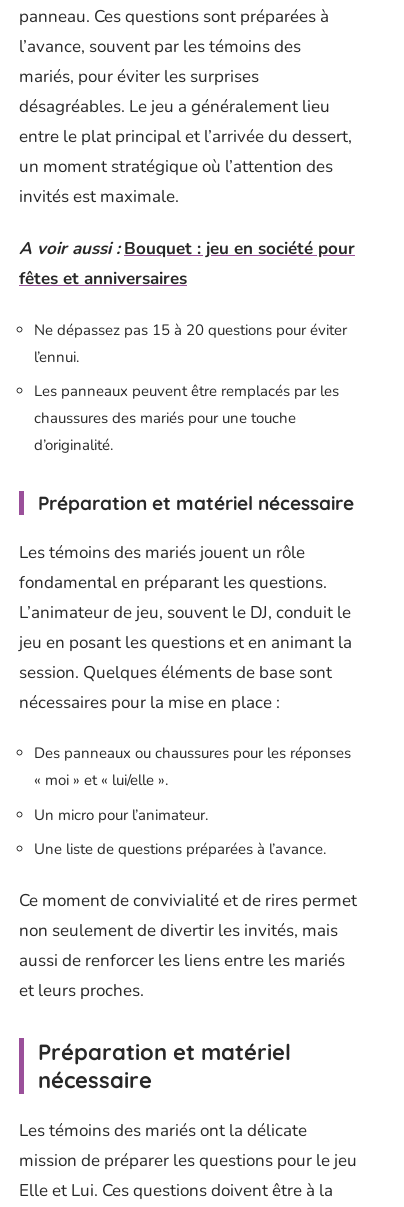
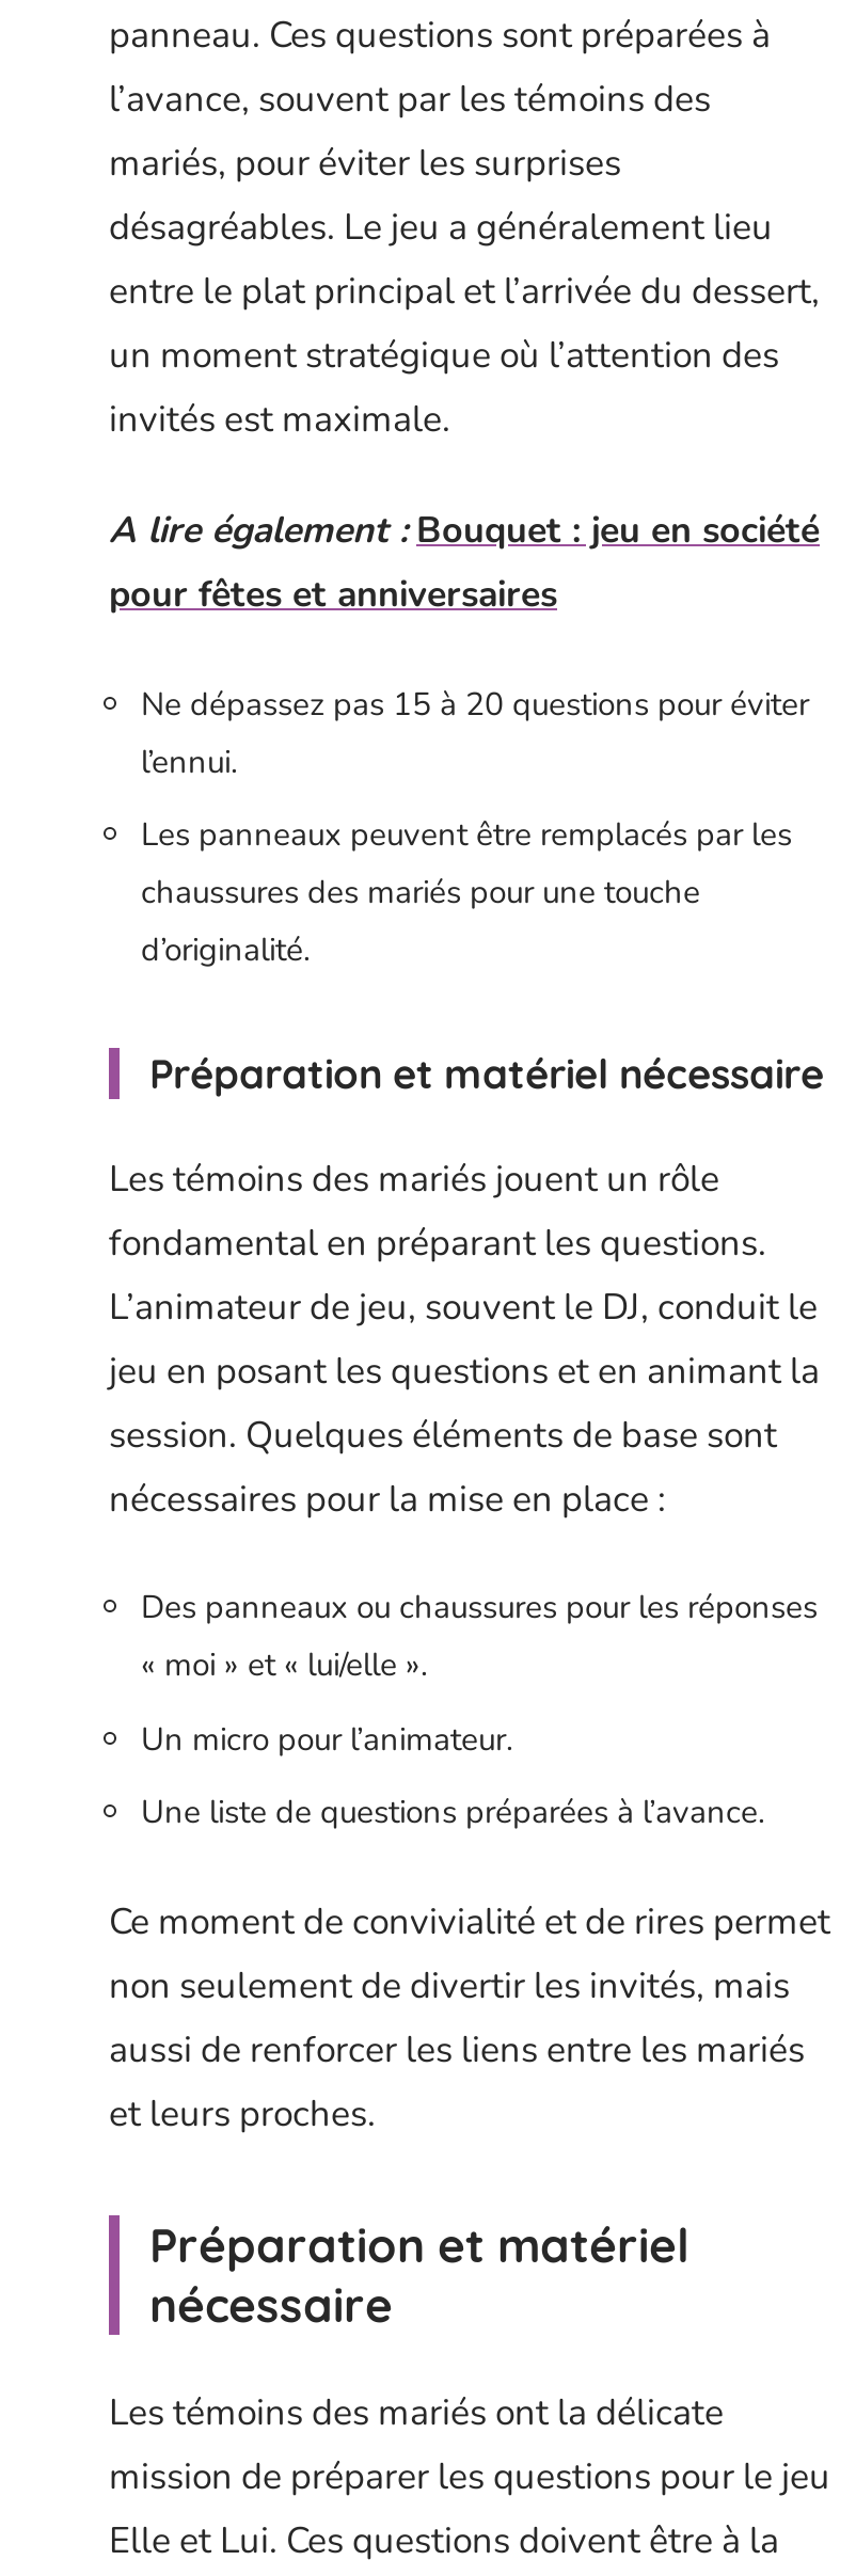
[19,237,355,290] A voir aussi : Bouquet : jeu en société pour | fêtes et anniversaires -> [109,506,820,619] A lire également : Bouquet : jeu en société | pour fêtes et anniversaires

